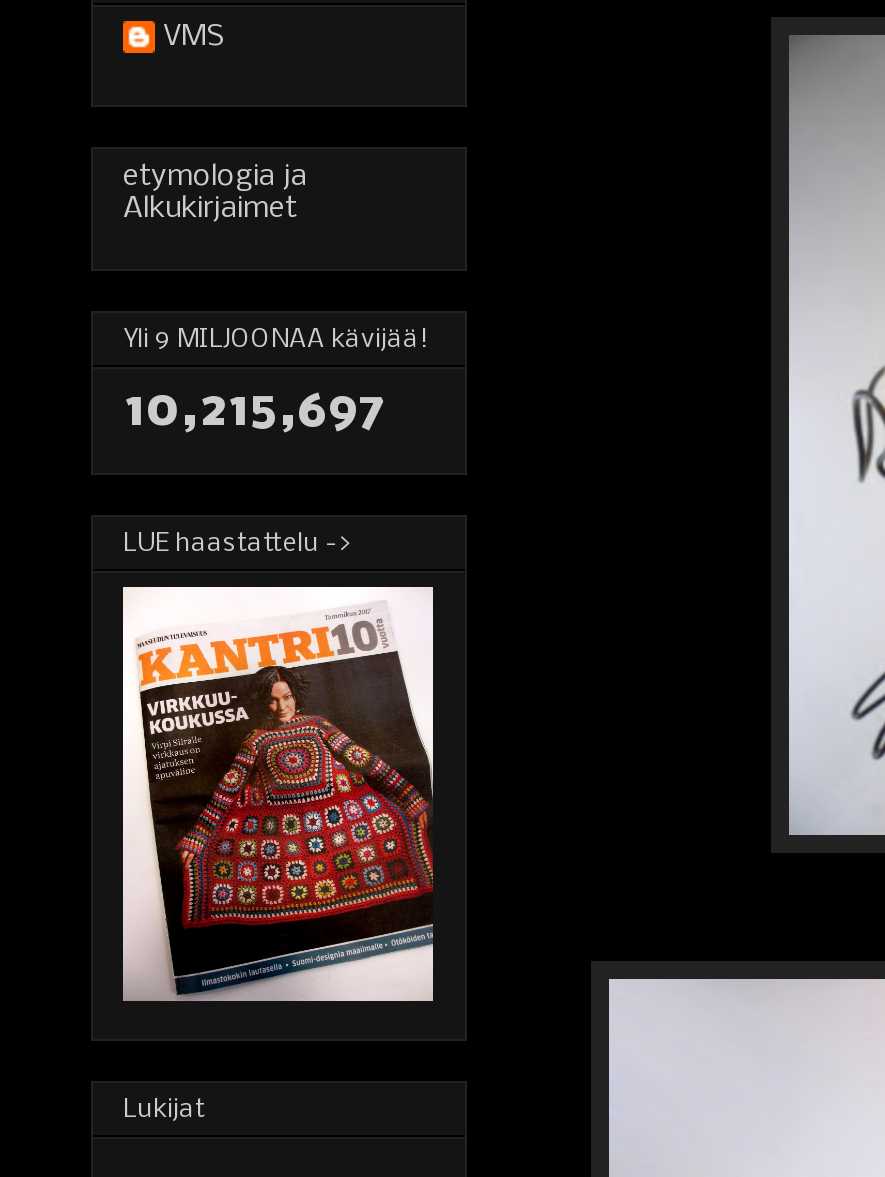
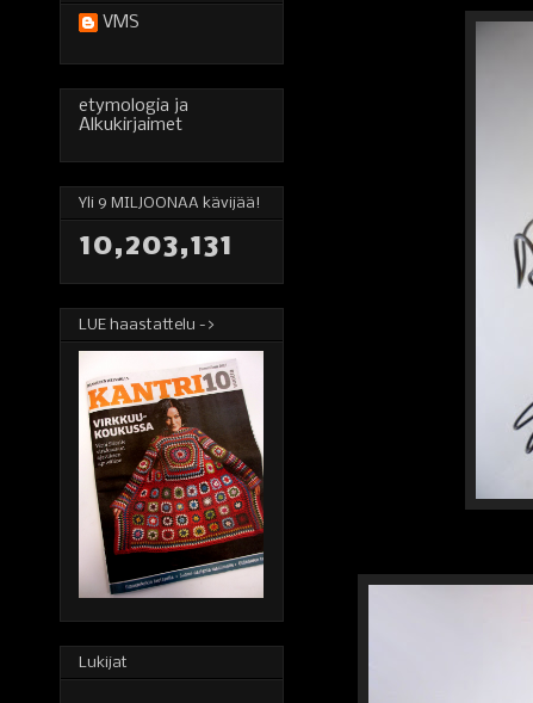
[123,385,385,439] 10,215,697 -> [79,230,233,262] 10,203,131

